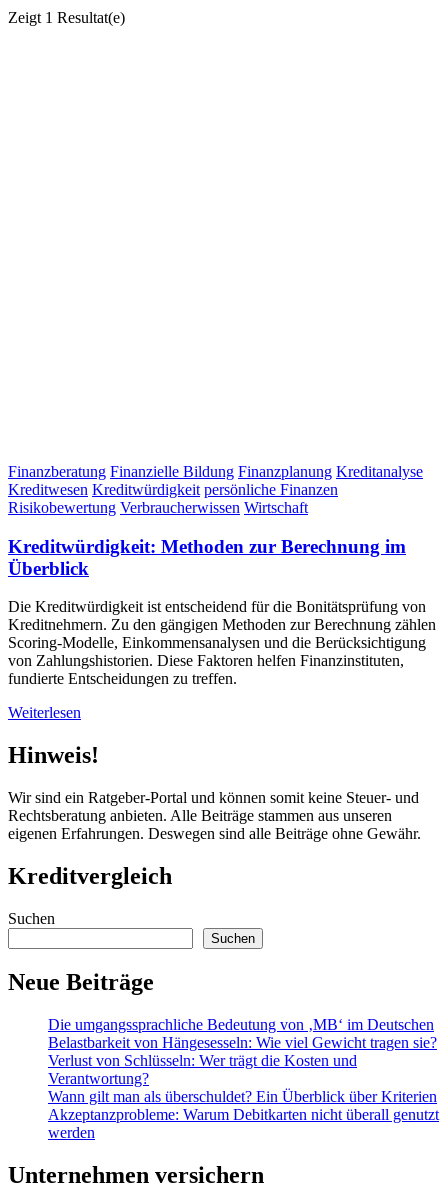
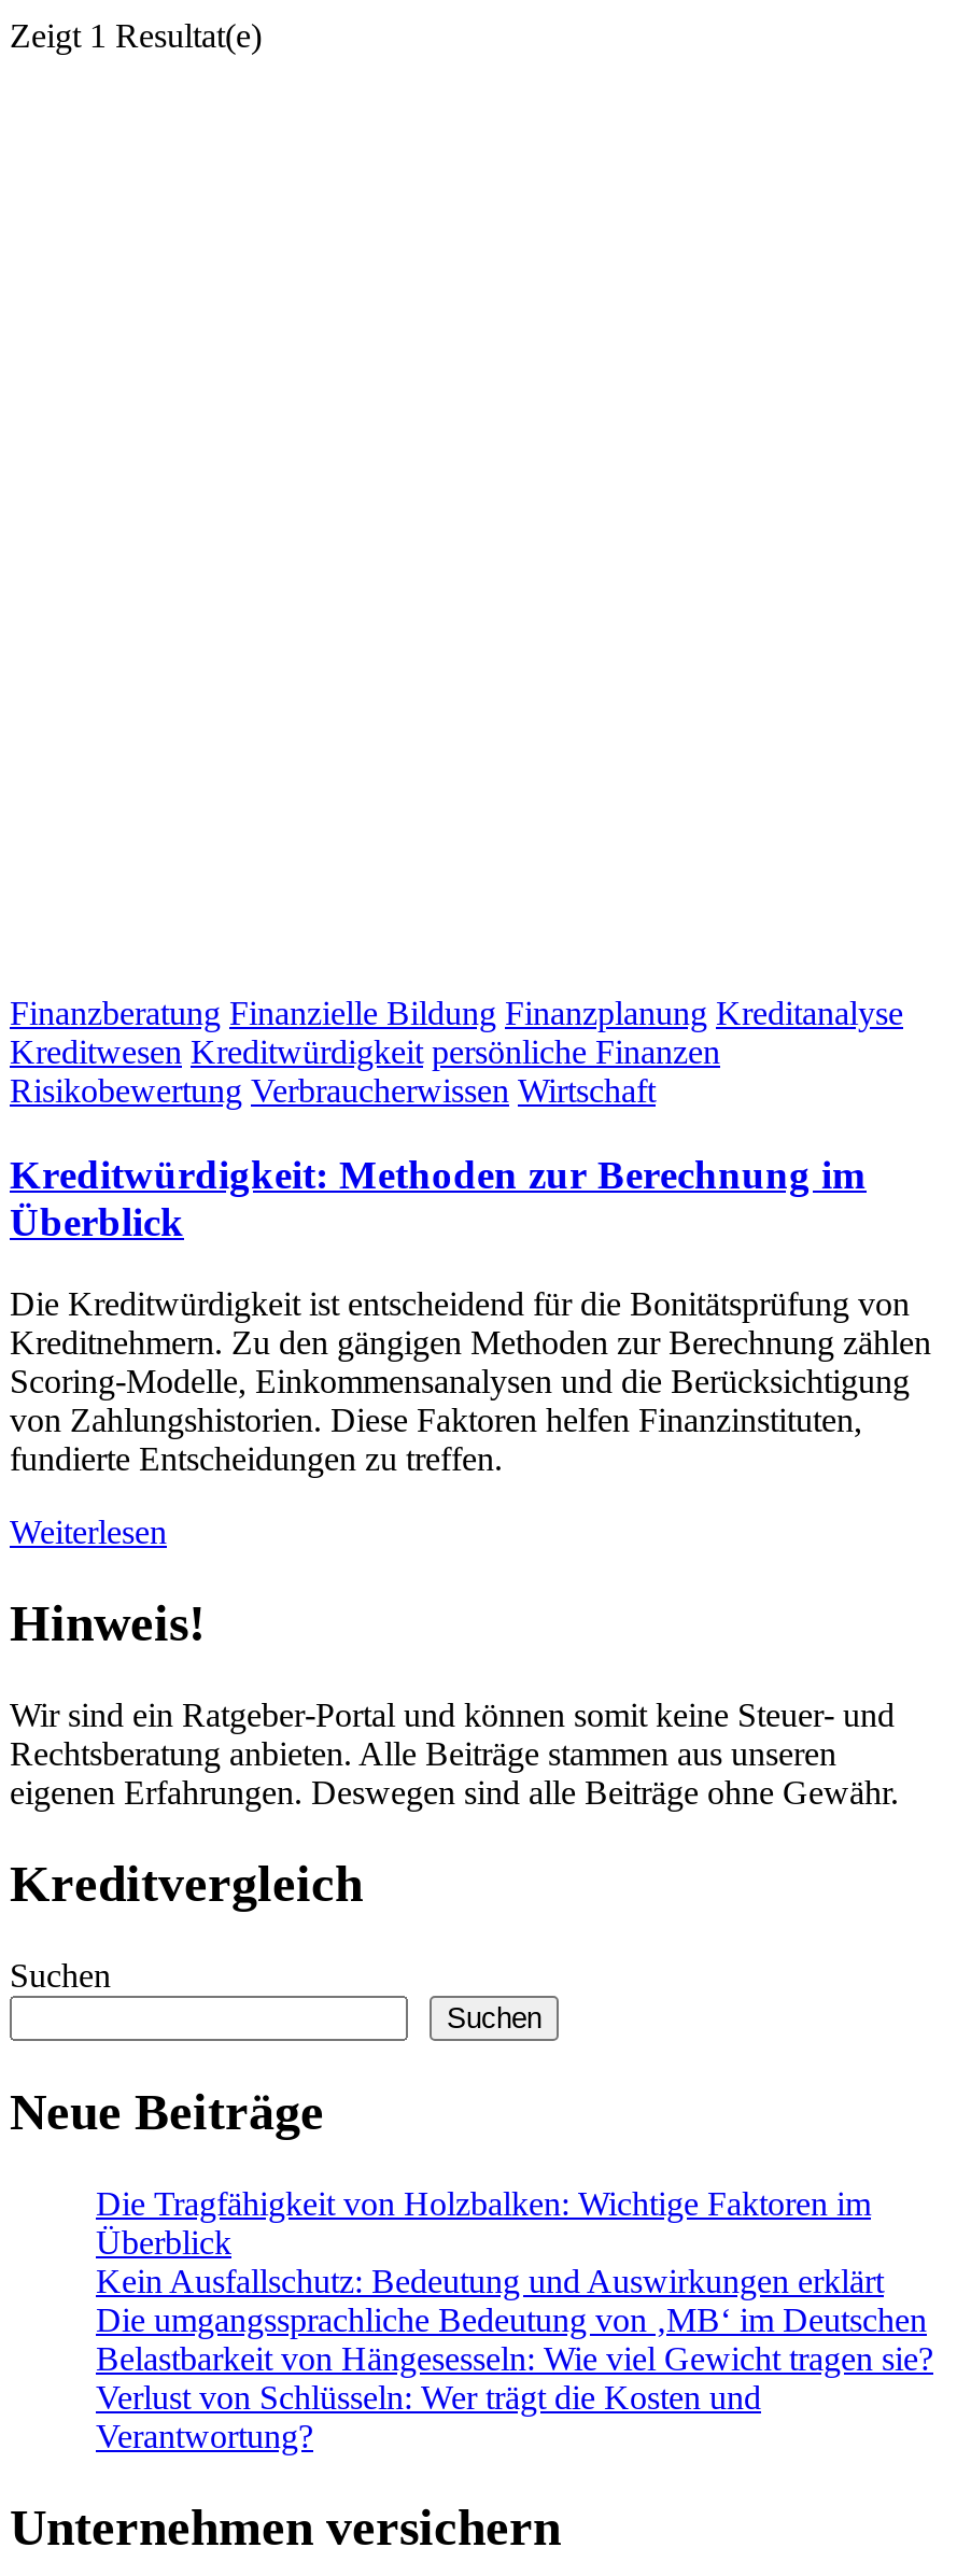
none -> [96,2185,884,2299] Die Tragfähigkeit von Holzbalken: Wichtige Faktoren im | Überblick | Kein Ausfallschutz: Bedeutung und Auswirkungen erklärt
moved [48,1016,437,1087] -> [96,2301,933,2454]: Die umgangssprachliche Bedeutung von ‚MB‘ im Deutschen | Belastbarkeit von Hängesesseln: Wie viel Gewicht tragen sie? | Verlust von Schlüsseln: Wer trägt die Kosten und | Verantwortung?
[48,1088,439,1141] Wann gilt man als überschuldet? Ein Überblick über Kriterien | Akzeptanzprobleme: Warum Debitkarten nicht überall genutzt | werden -> none

